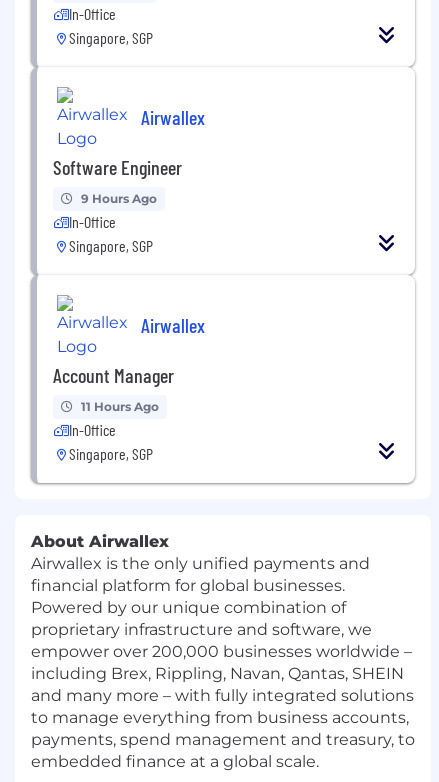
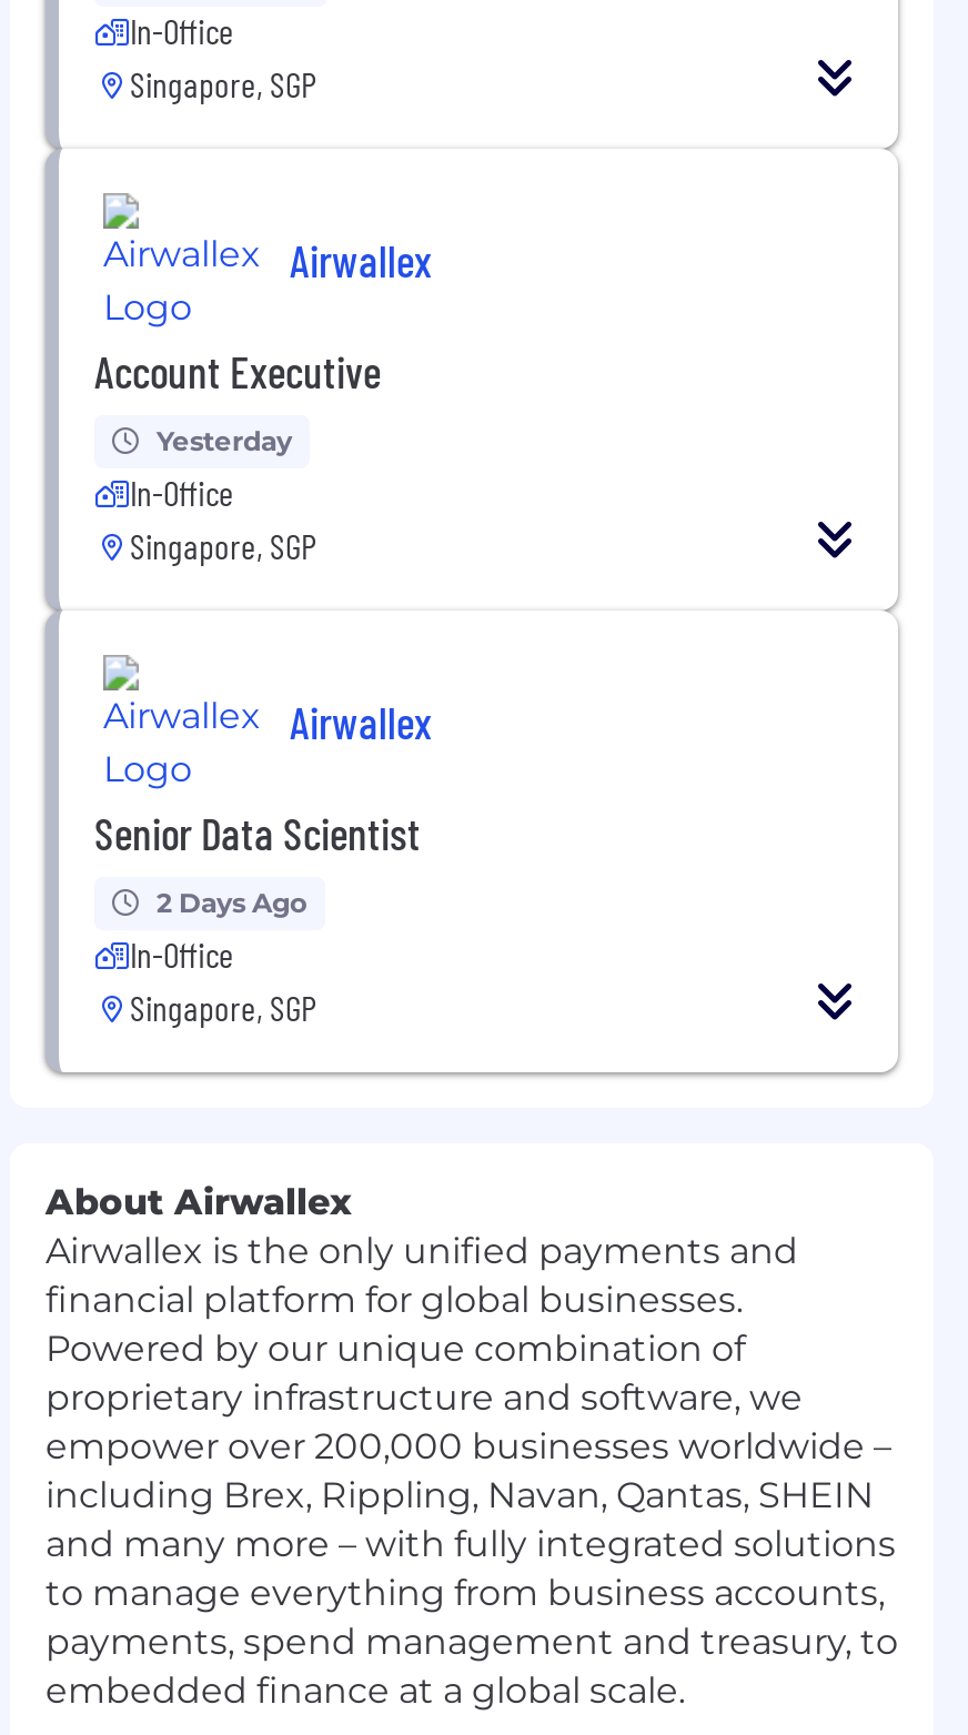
[53,155,182,179] Software Engineer -> [94,343,381,397] Account Executive
[81,191,157,206] 9 Hours Ago -> [157,423,292,456] Yesterday
[53,363,174,387] Account Manager -> [94,805,421,858] Senior Data Scientist
[81,399,159,414] 11 Hours Ago -> [157,885,307,918] 2 Days Ago

